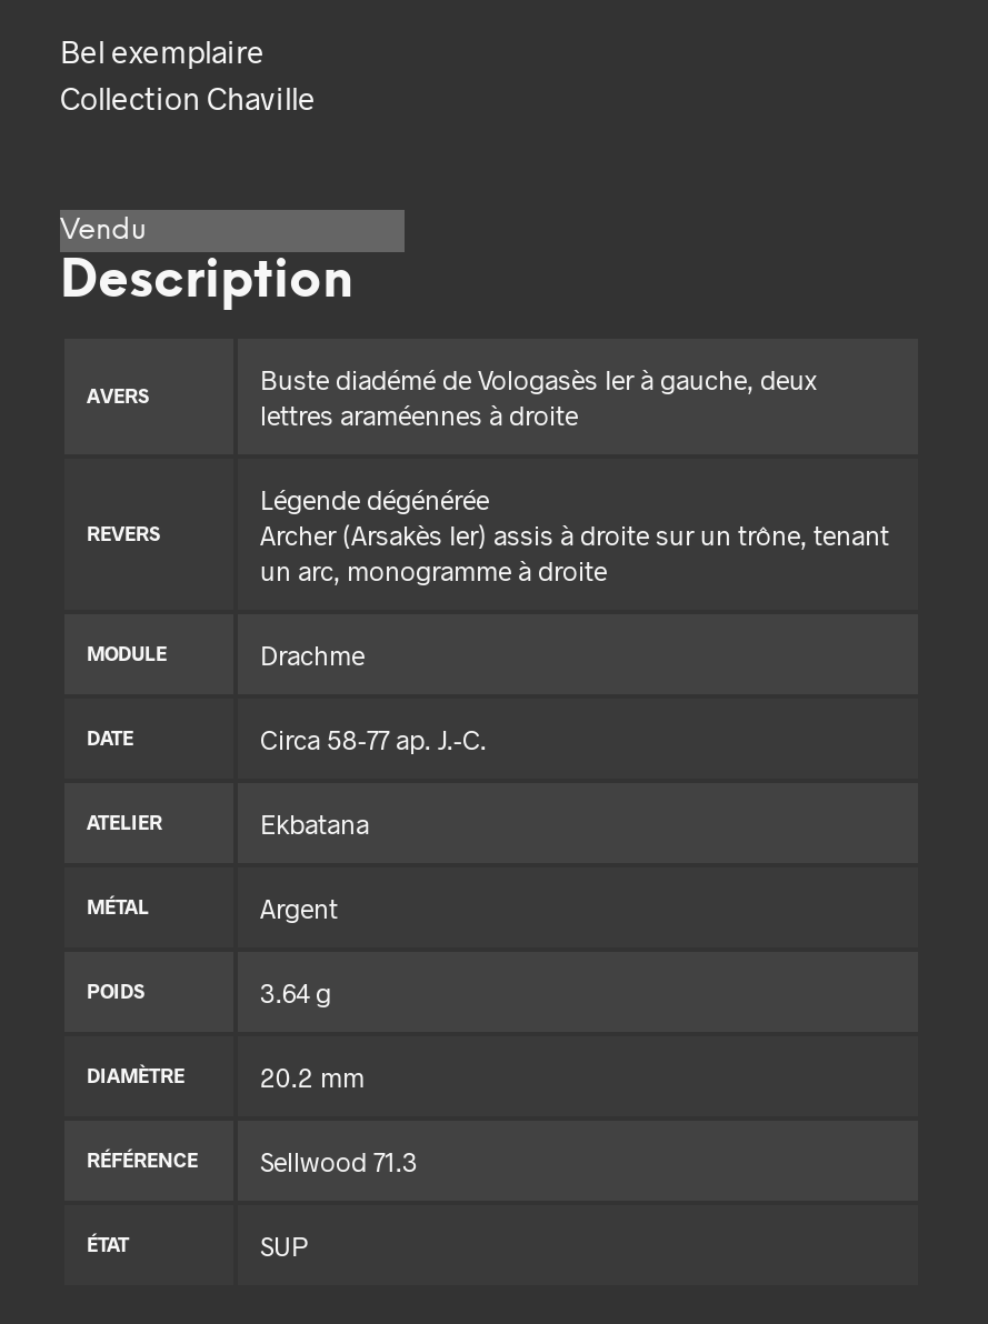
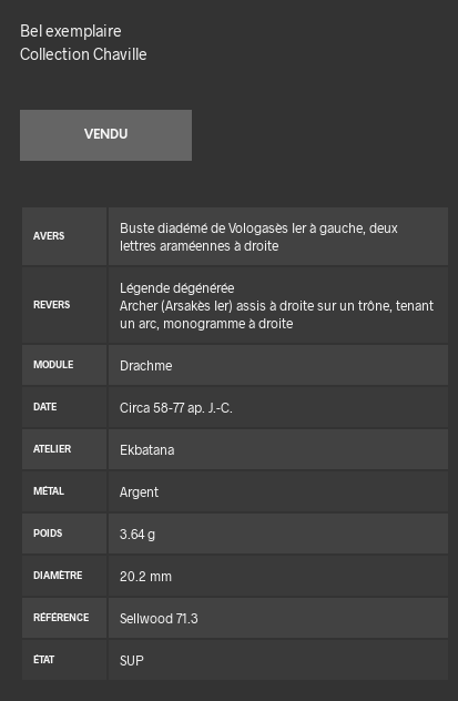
[60,217,353,310] Vendu | Description -> [84,129,128,142] VENDU

